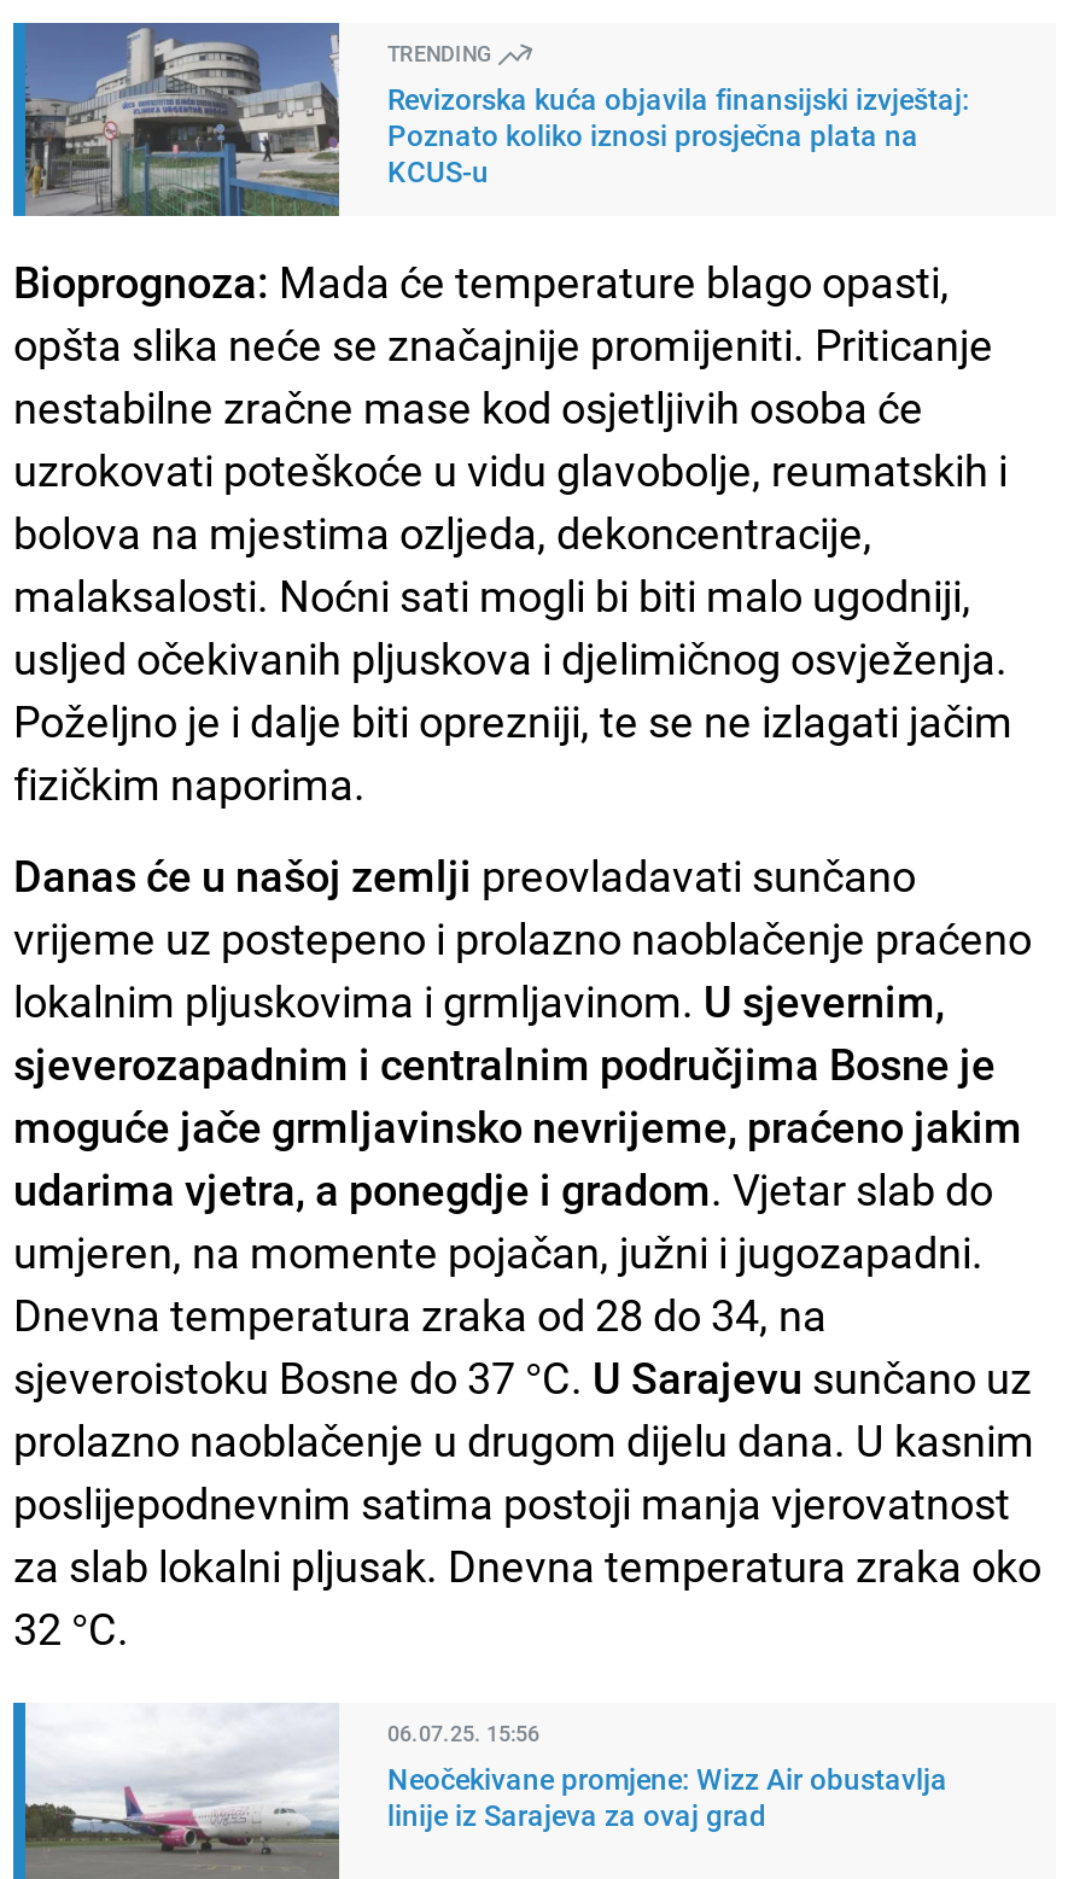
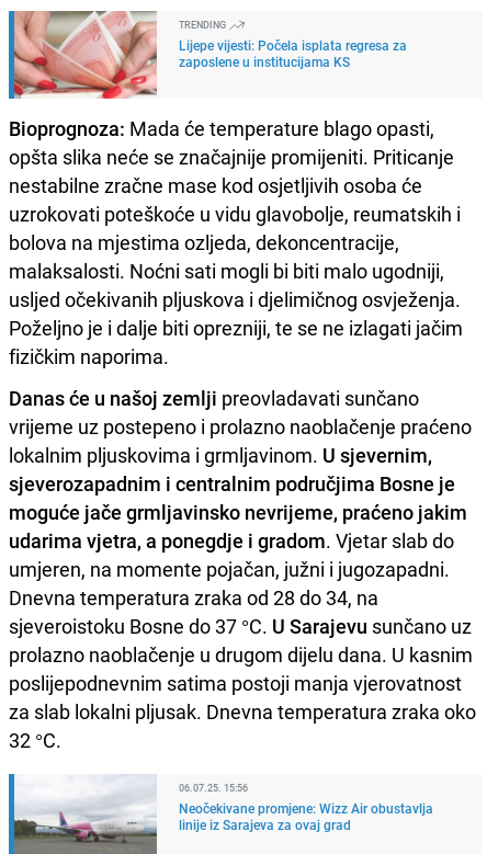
[23,21,969,218] [image] | Revizorska kuća objavila finansijski izvještaj: | Poznato koliko iznosi prosječna plata na | KCUS-u -> [13,10,407,100] [image] | Lijepe vijesti: Počela isplata regresa za | zaposlene u institucijama KS

